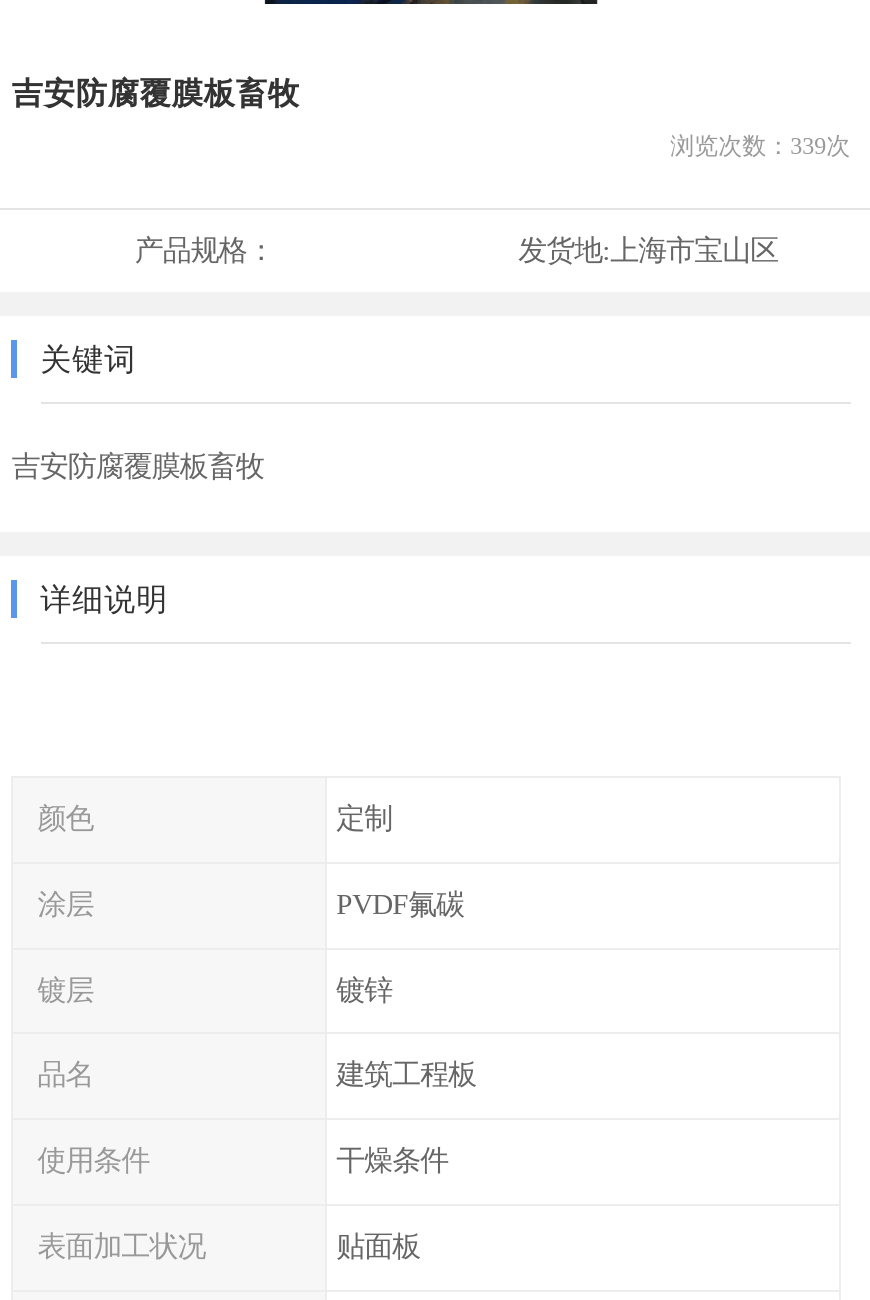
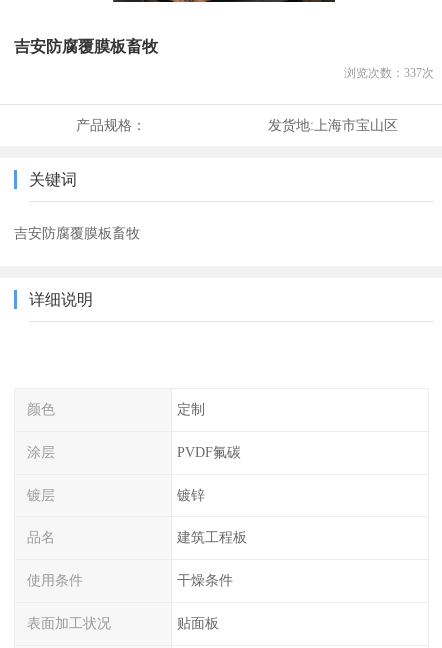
[670,132,850,160] 浏览次数：339次 -> [344,66,434,80] 浏览次数：337次

